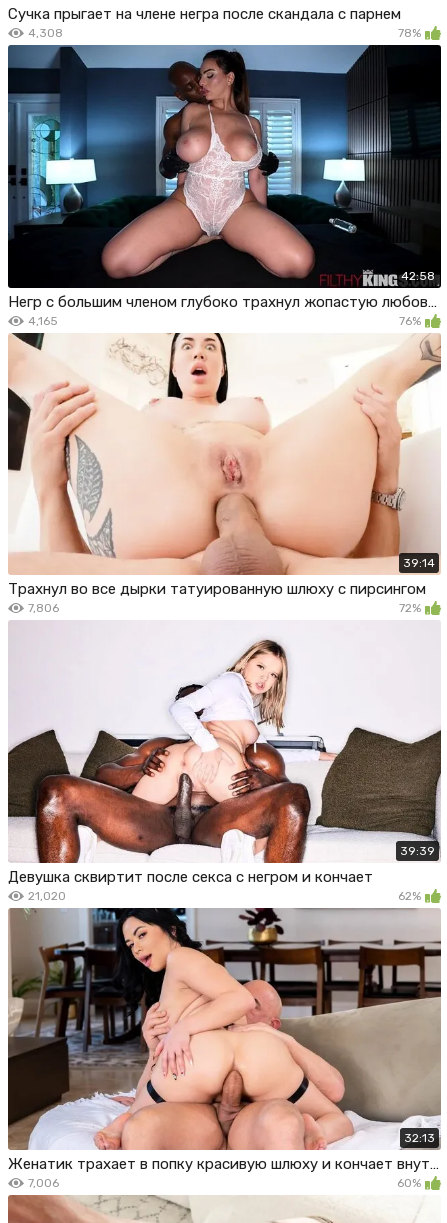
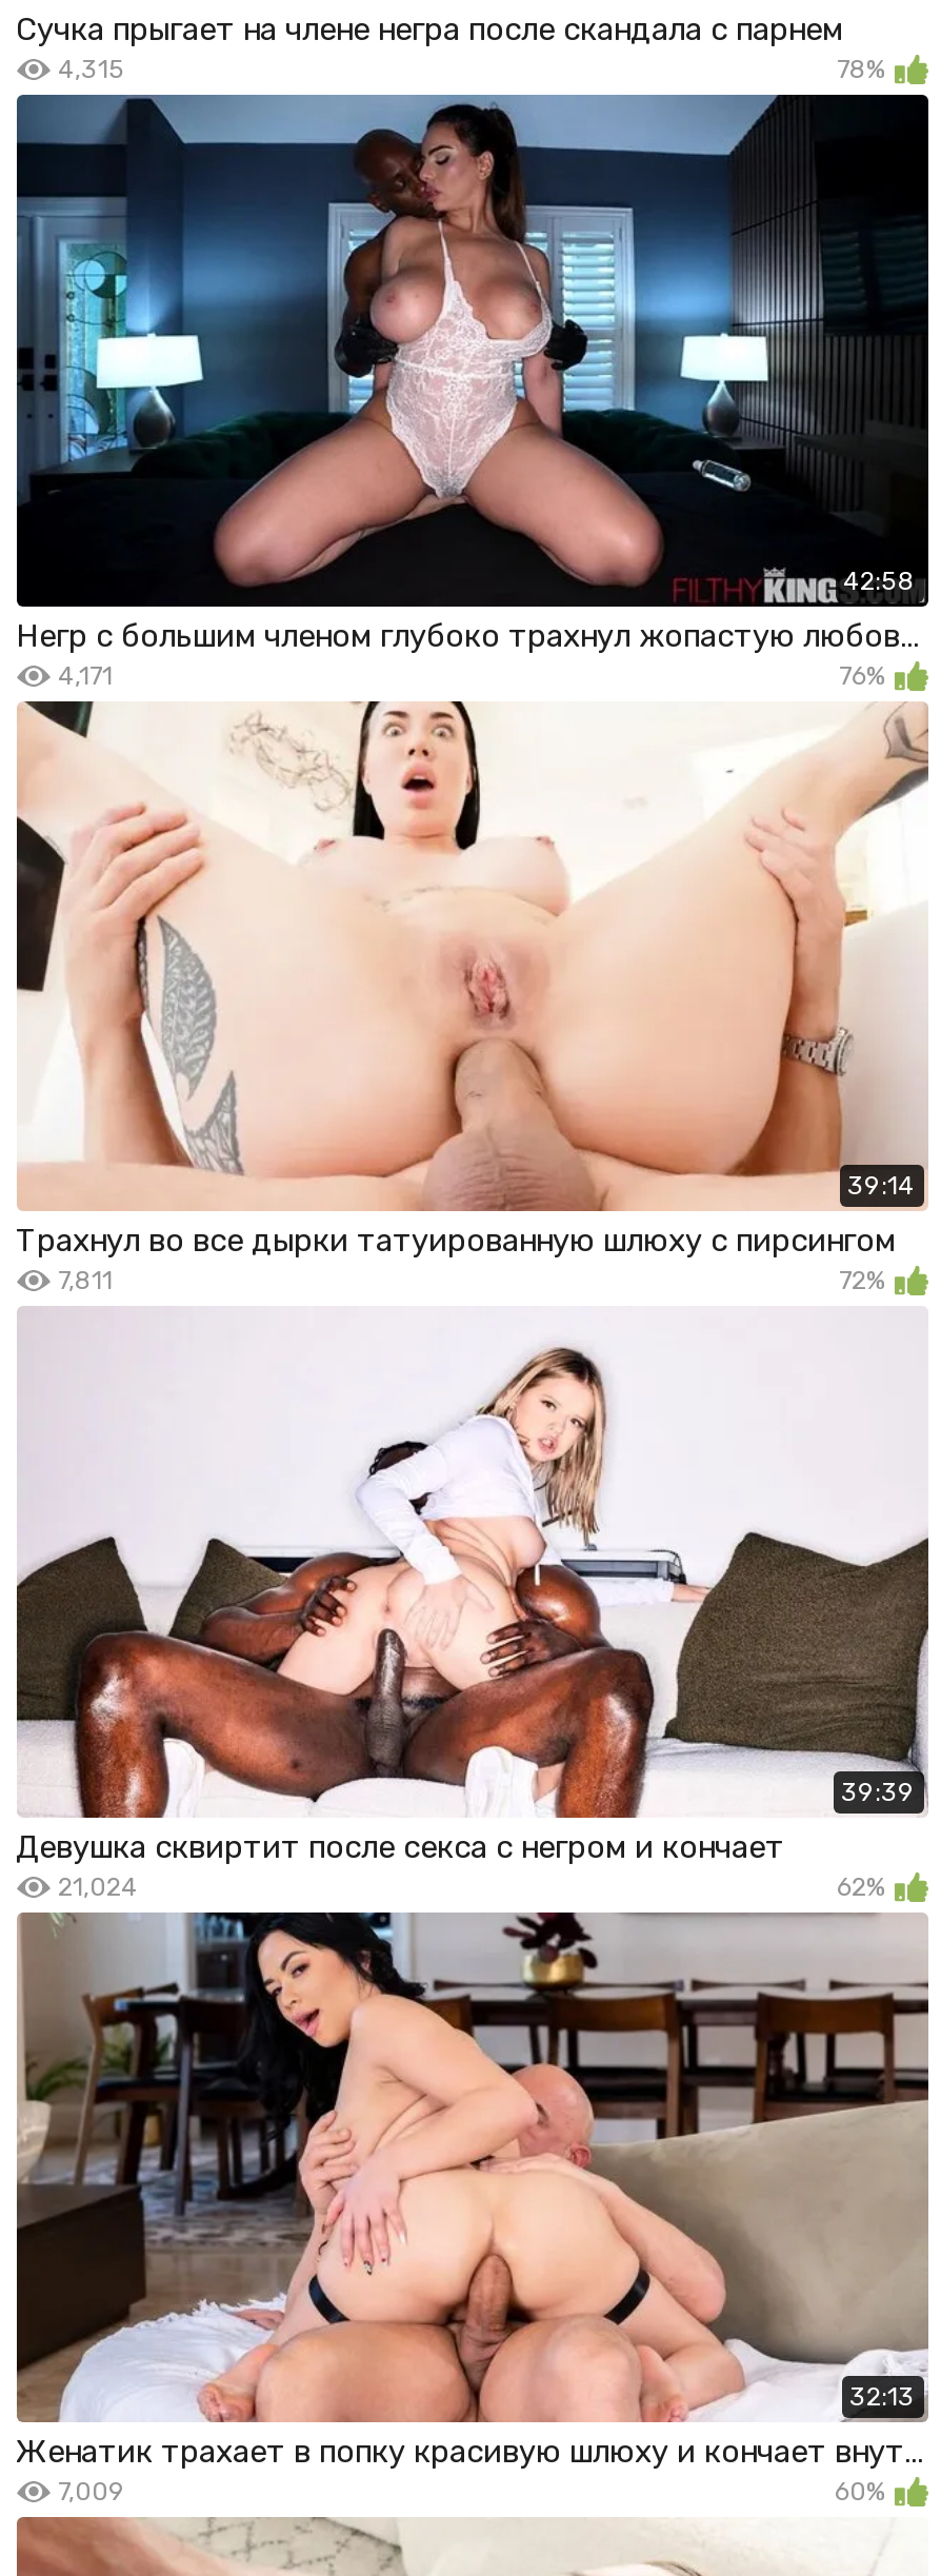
[27,26,62,40] 4,308 -> [58,55,125,85] 4,315
[27,314,57,328] 4,165 -> [58,661,113,690] 4,171
[27,601,58,615] 7,806 -> [58,1266,113,1296] 7,811
[27,889,65,903] 21,020 -> [58,1872,138,1901] 21,024
[27,1176,58,1190] 7,006 -> [58,2477,125,2507] 7,009

